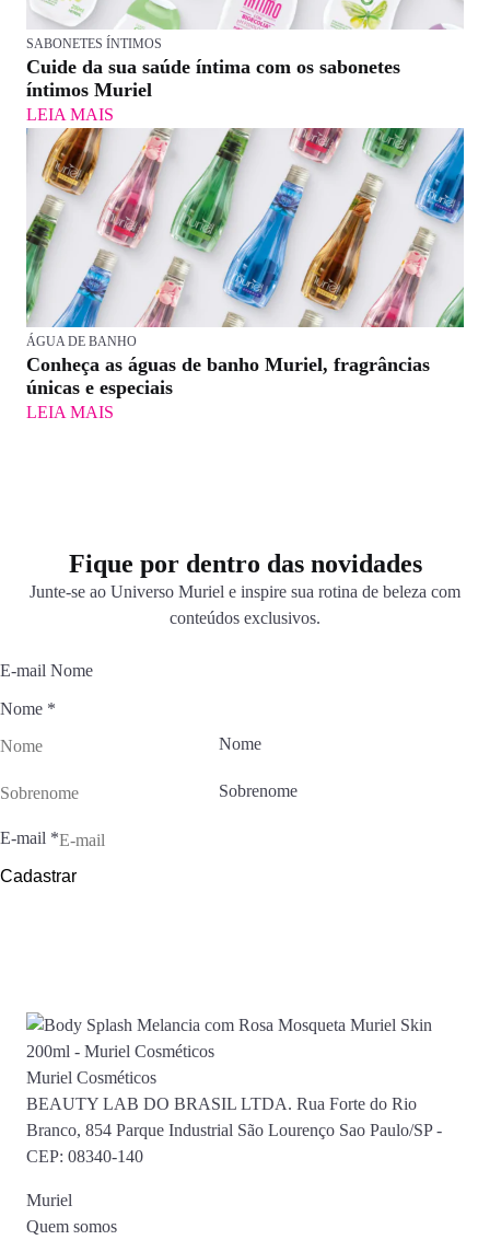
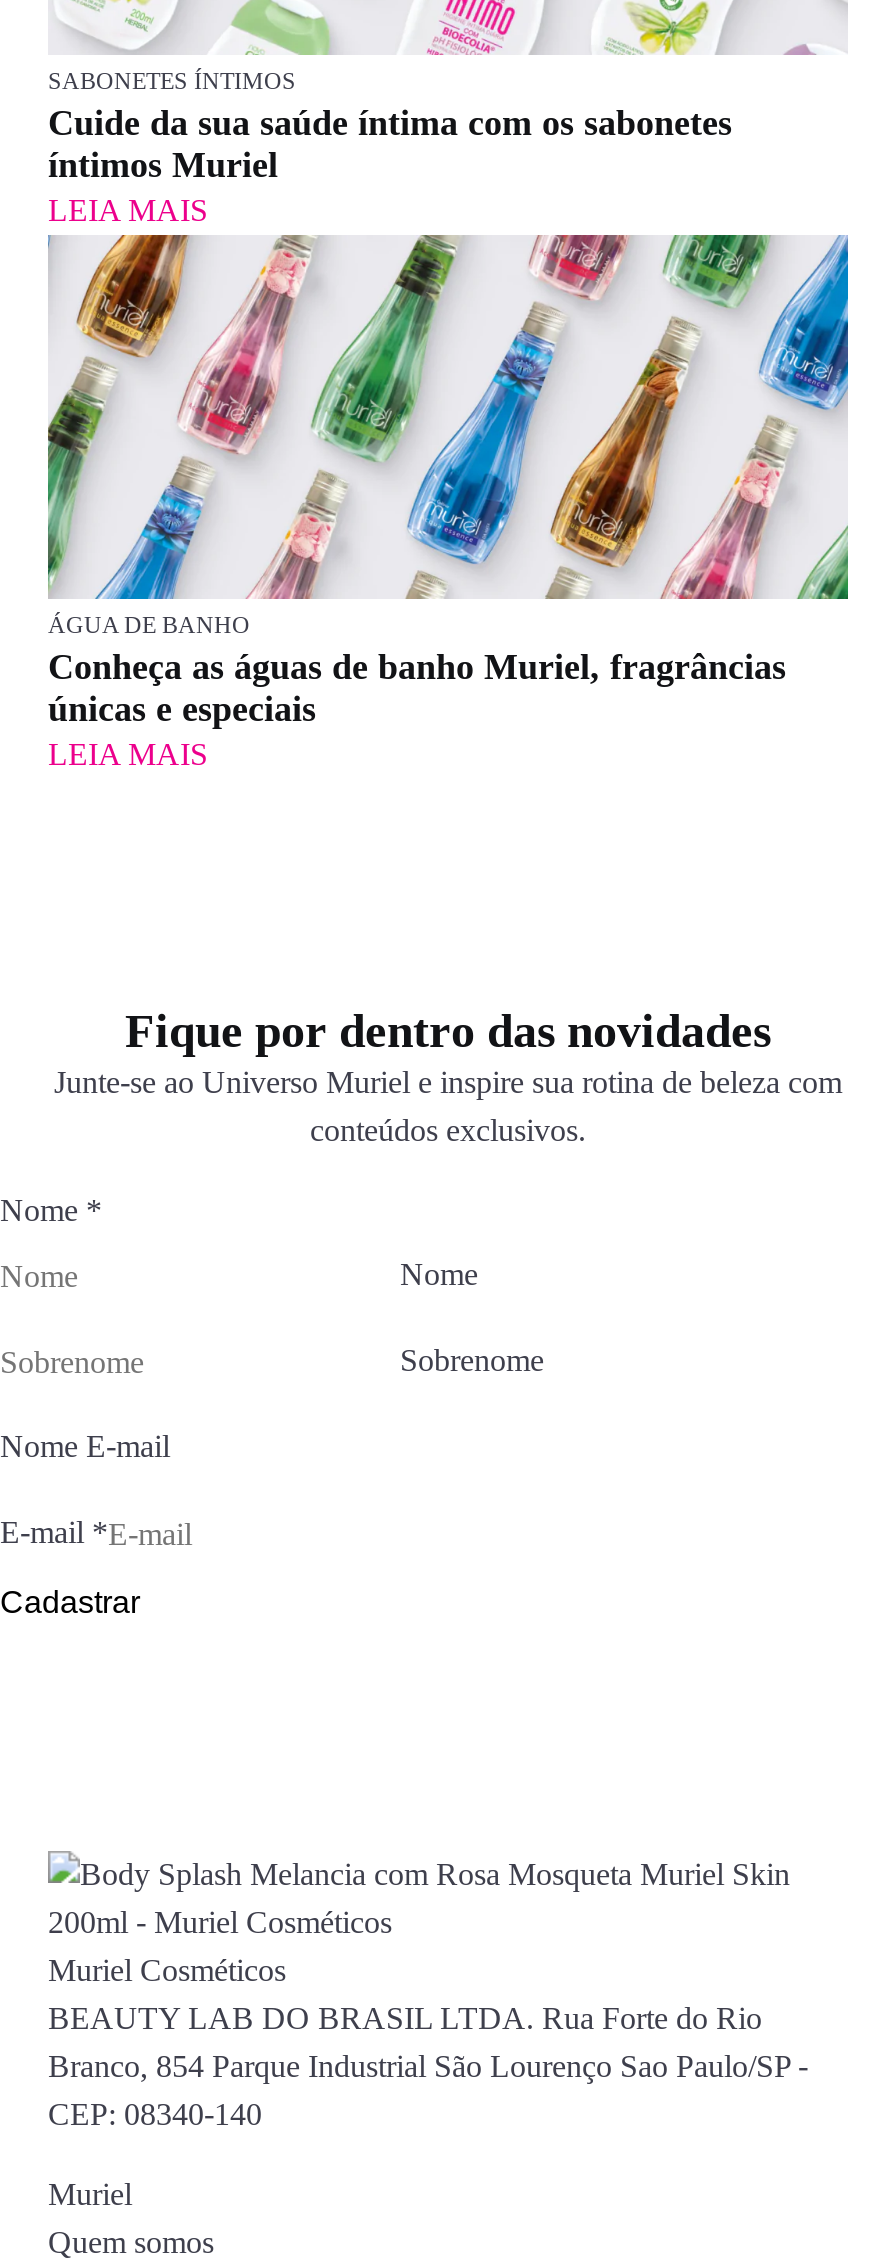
[0,662,93,680] E-mail Nome -> none
moved [0,700,298,801] -> [0,1192,544,1376]: Nome * | Nome | Sobrenome
none -> [0,1428,170,1462] Nome E-mail

